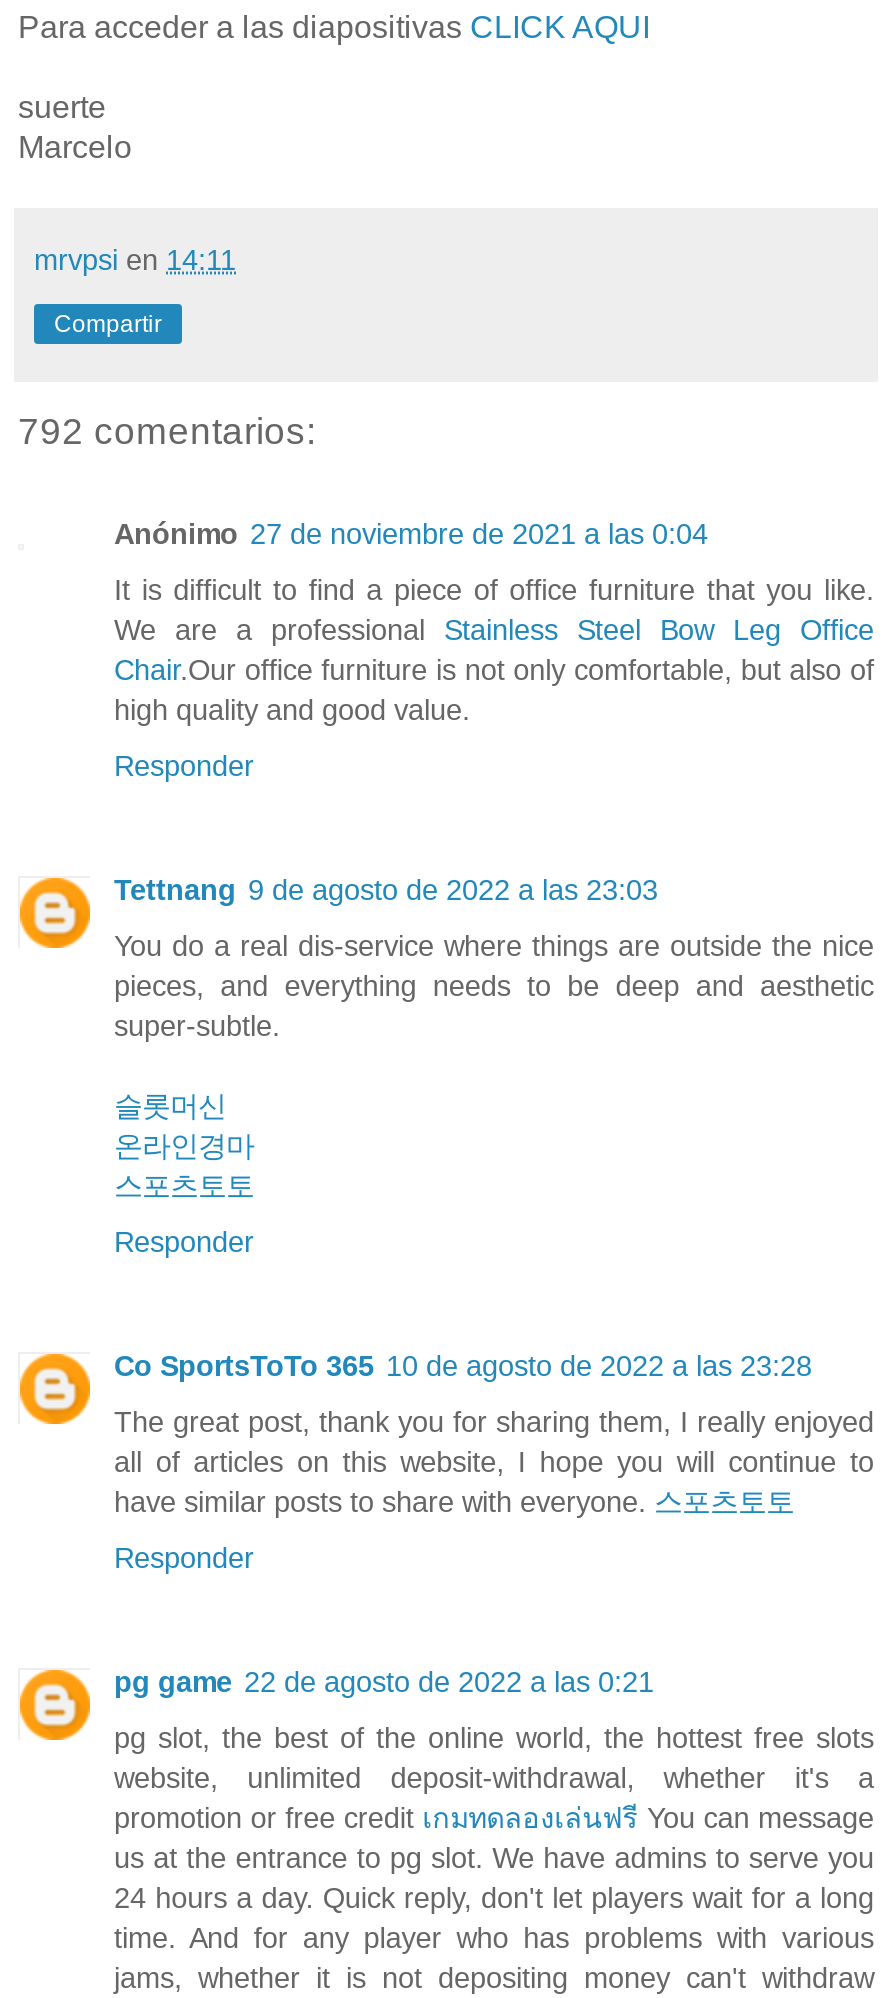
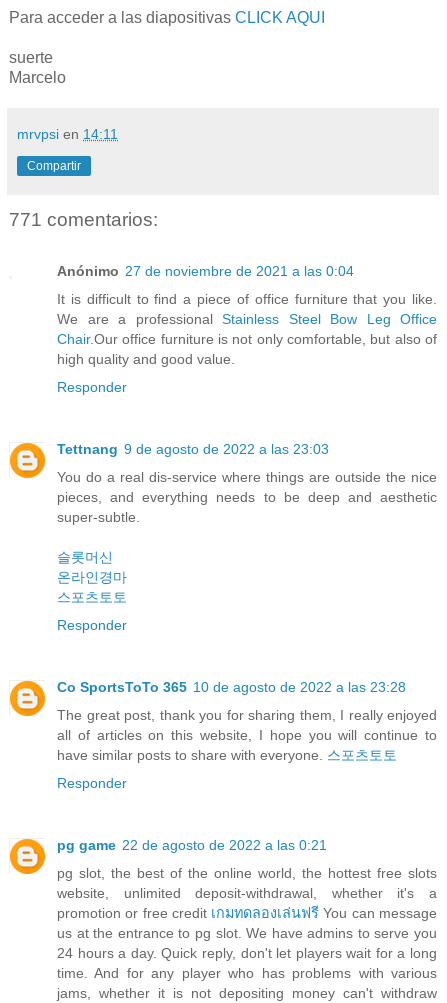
[18,410,316,452] 792 comentarios: -> [9,209,158,230] 771 comentarios:

